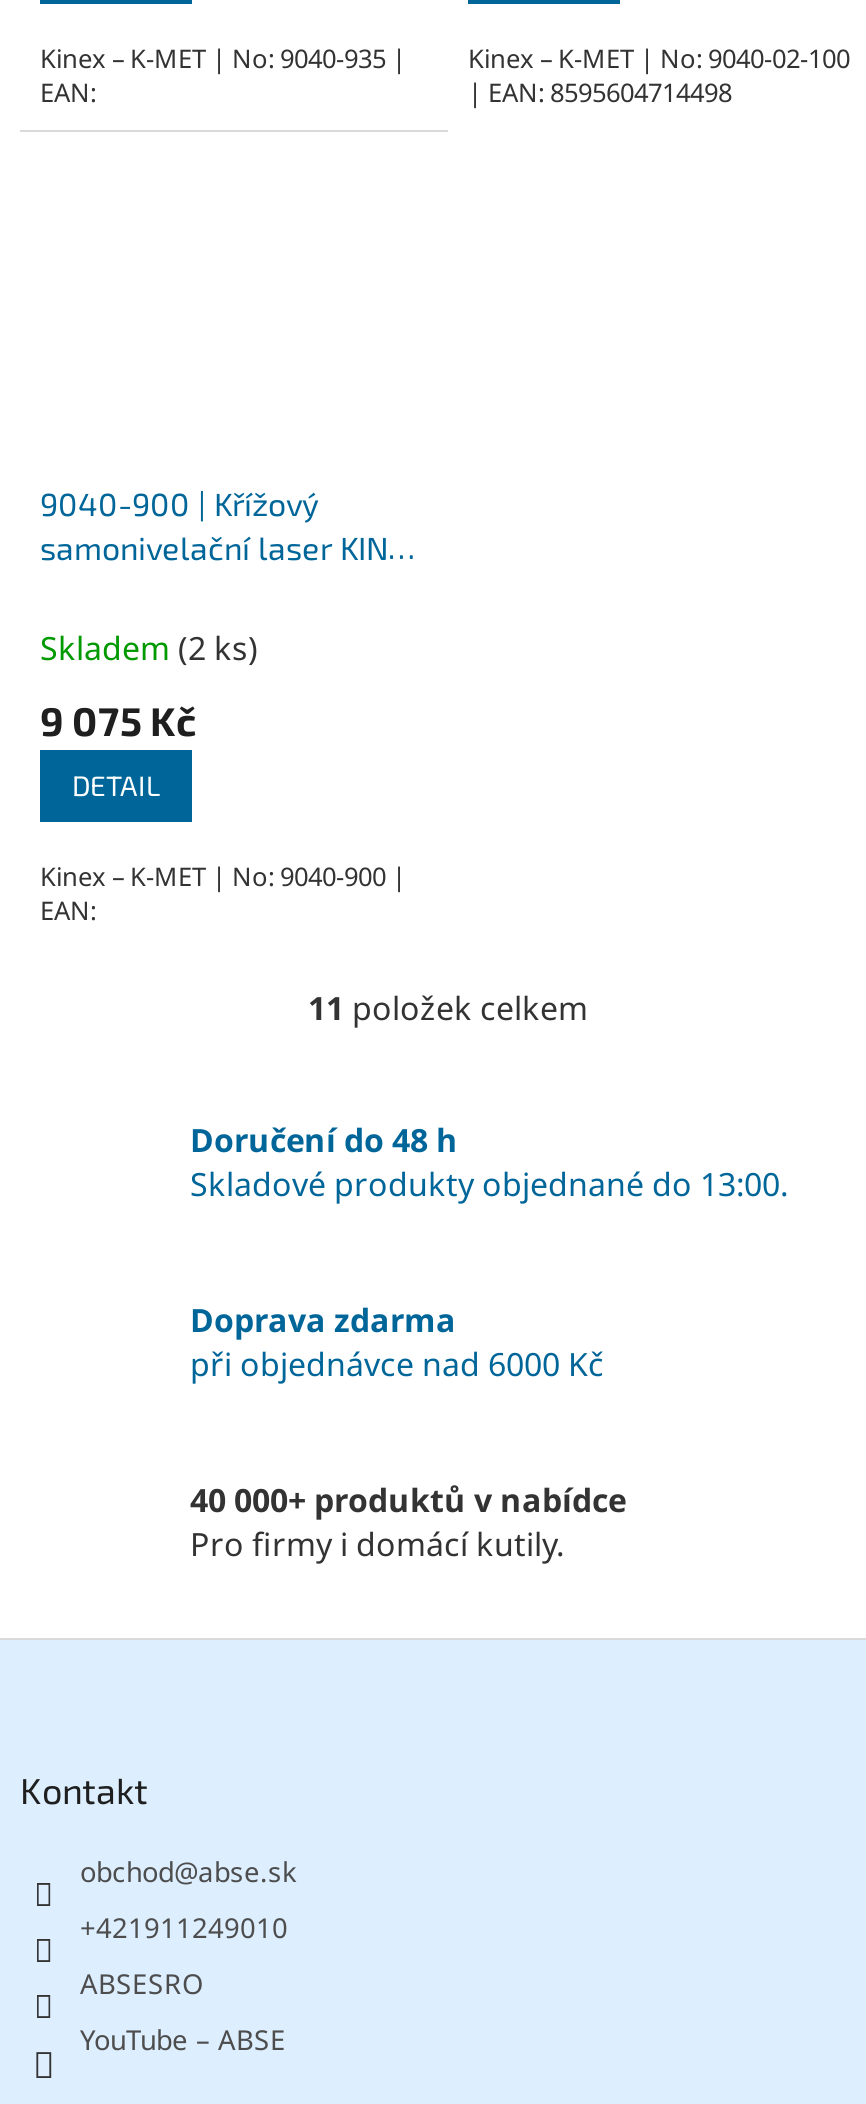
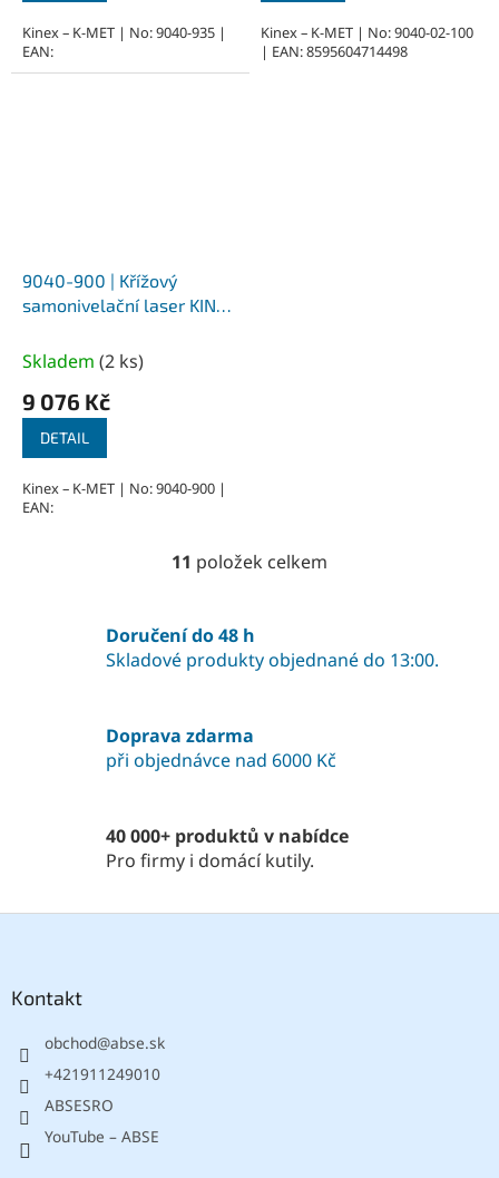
[40,695,196,743] 9 075 Kč -> [22,387,110,414] 9 076 Kč

